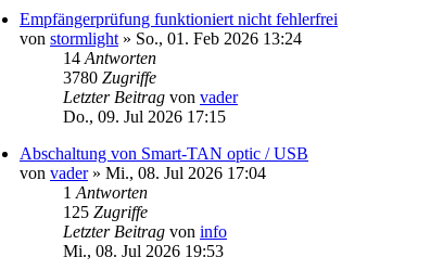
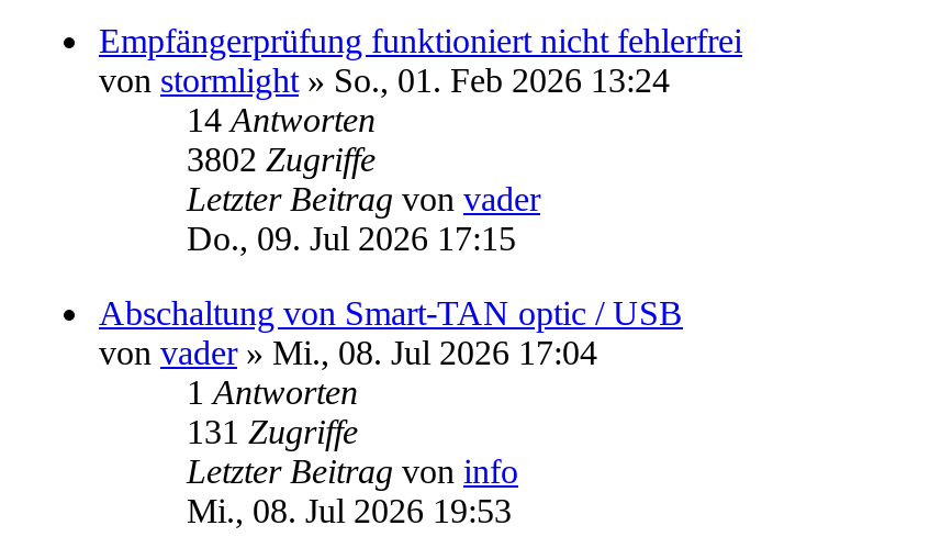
[63,68,156,87] 3780 Zugriffe -> [187,140,376,178] 3802 Zugriffe
[63,203,148,221] 125 Zugriffe -> [187,413,358,450] 131 Zugriffe

